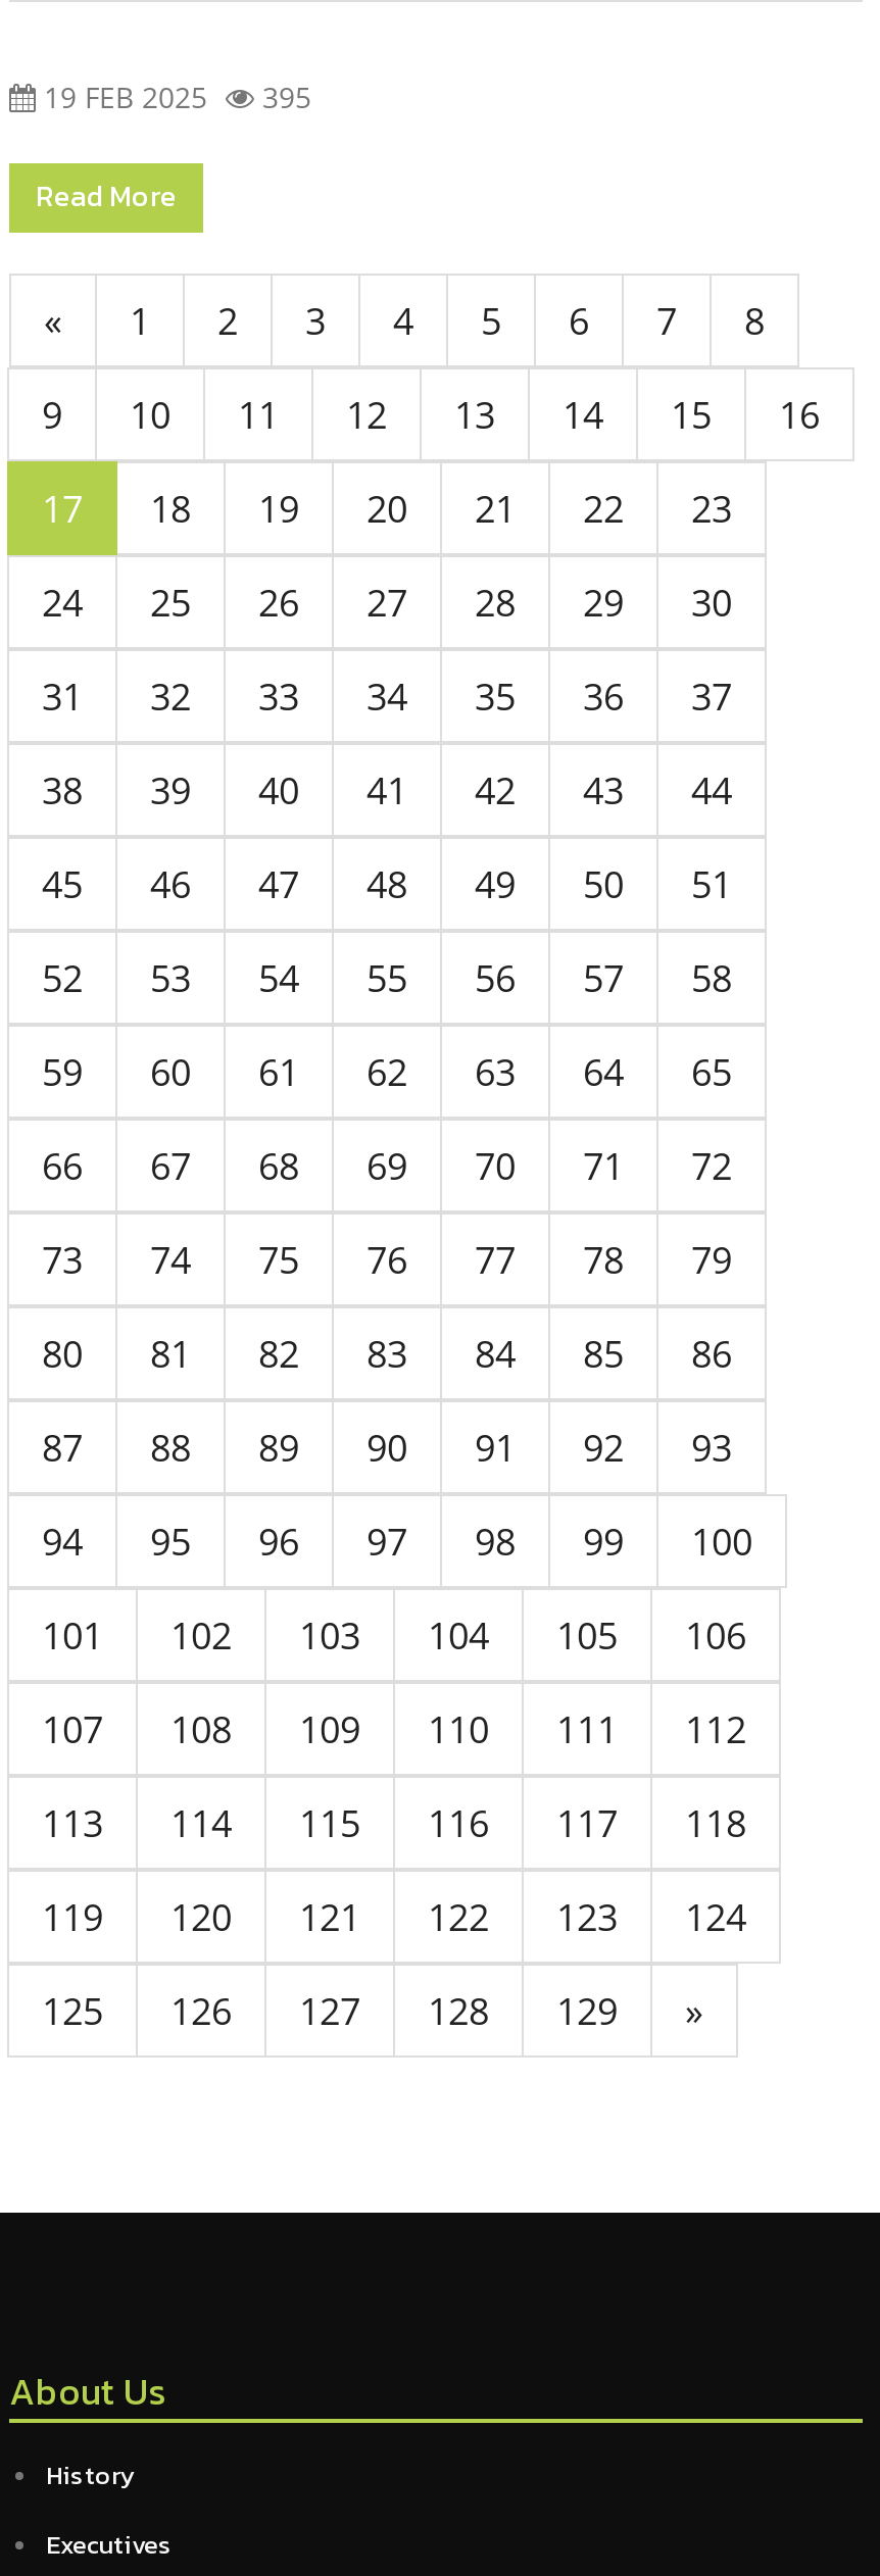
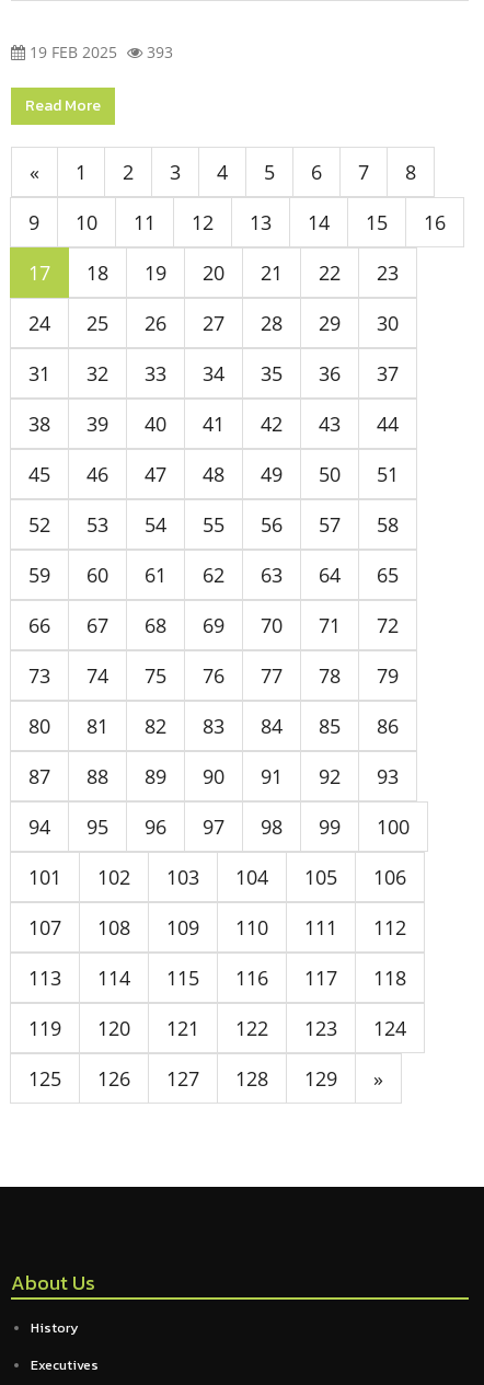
[36,78,311,116] 19 FEB 2025 395 -> [25,42,173,62] 19 FEB 2025 393

